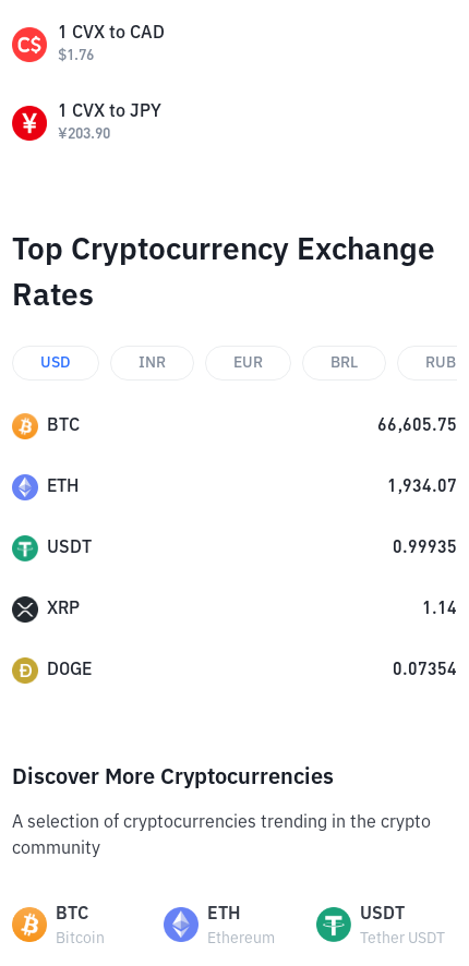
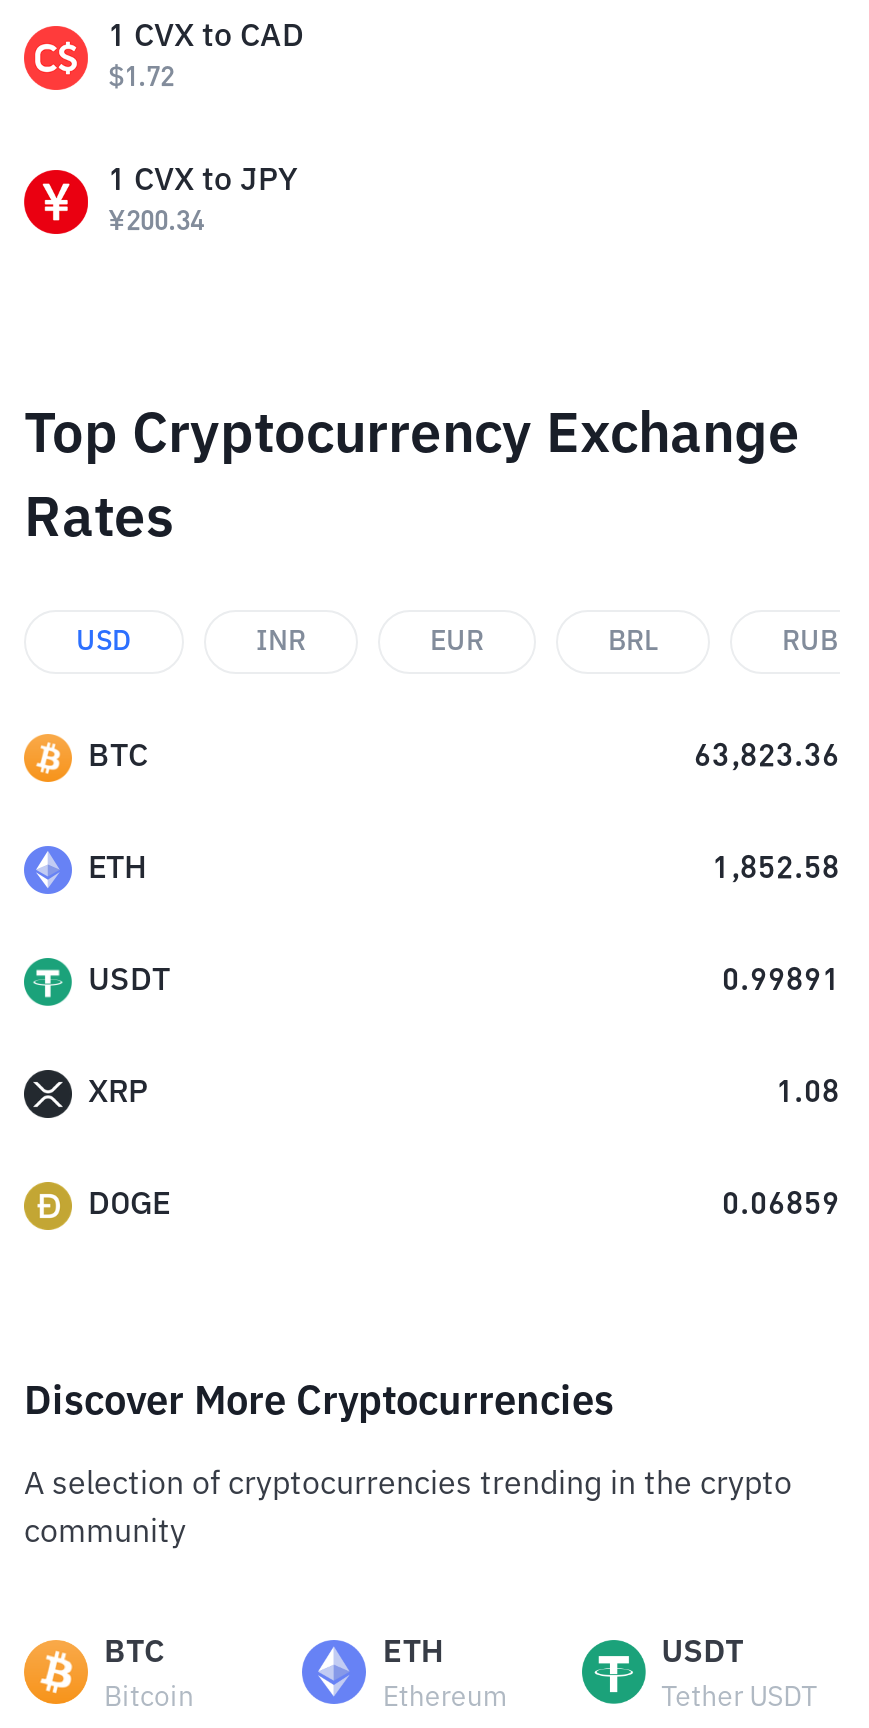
[58,48,94,63] $1.76 -> [108,64,174,92] $1.72
[58,126,110,142] ¥203.90 -> [108,208,204,236] ¥200.34
[377,418,457,435] 66,605.75 -> [694,742,840,774] 63,823.36
[387,479,457,496] 1,934.07 -> [712,854,840,886] 1,852.58
[393,540,457,557] 0.99935 -> [722,966,840,998] 0.99891
[422,601,457,618] 1.14 -> [776,1078,840,1110] 1.08
[393,662,457,679] 0.07354 -> [722,1190,840,1222] 0.06859

